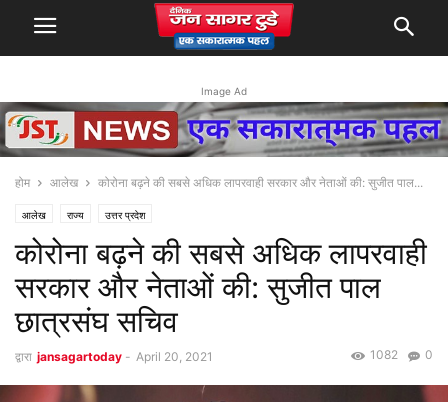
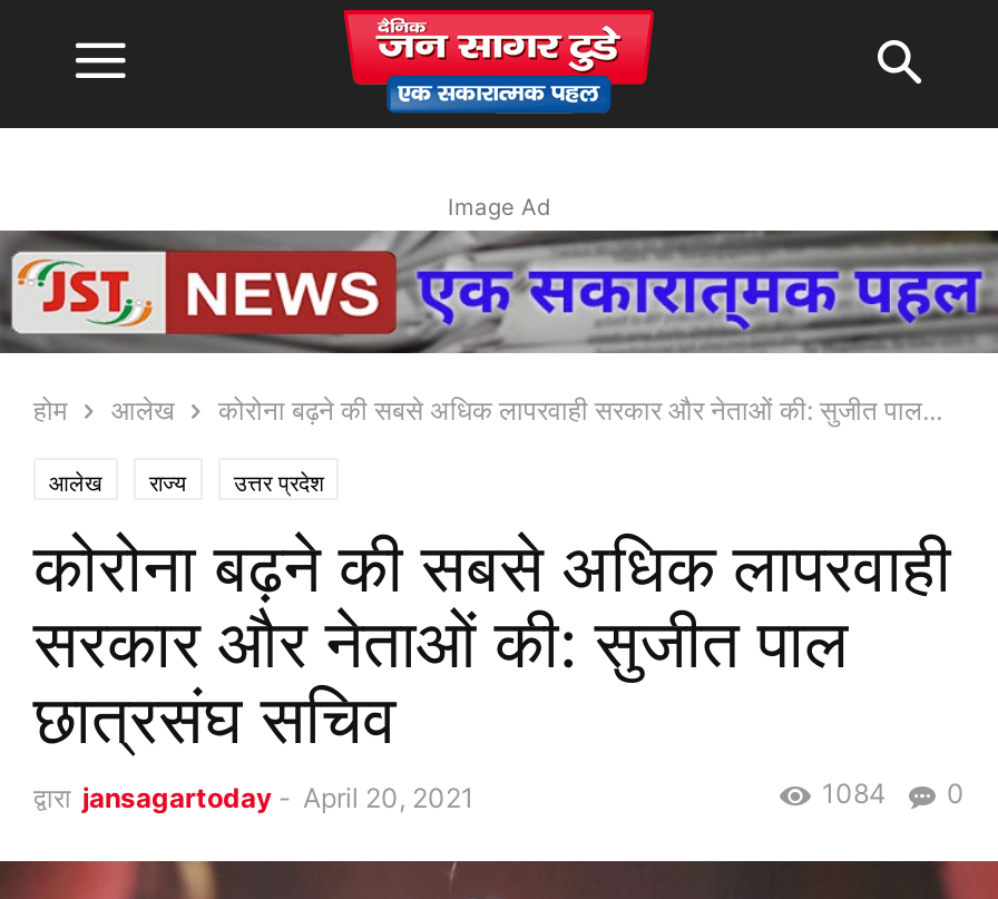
[370,347,433,362] 1082 0 -> [822,777,965,811] 1084 0

